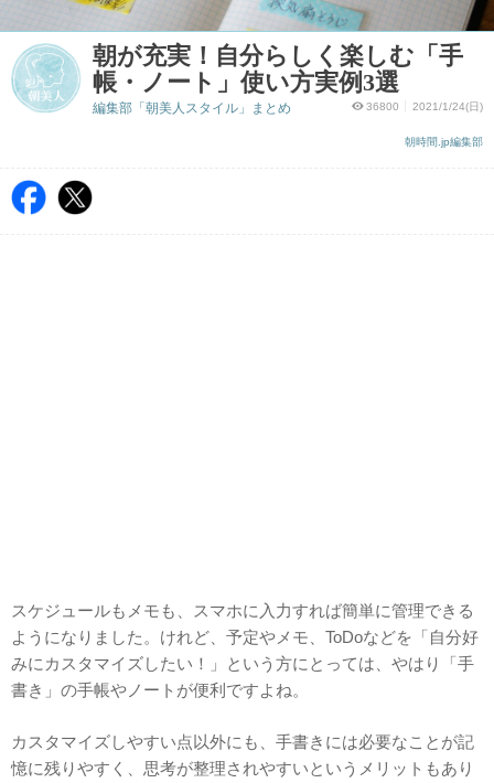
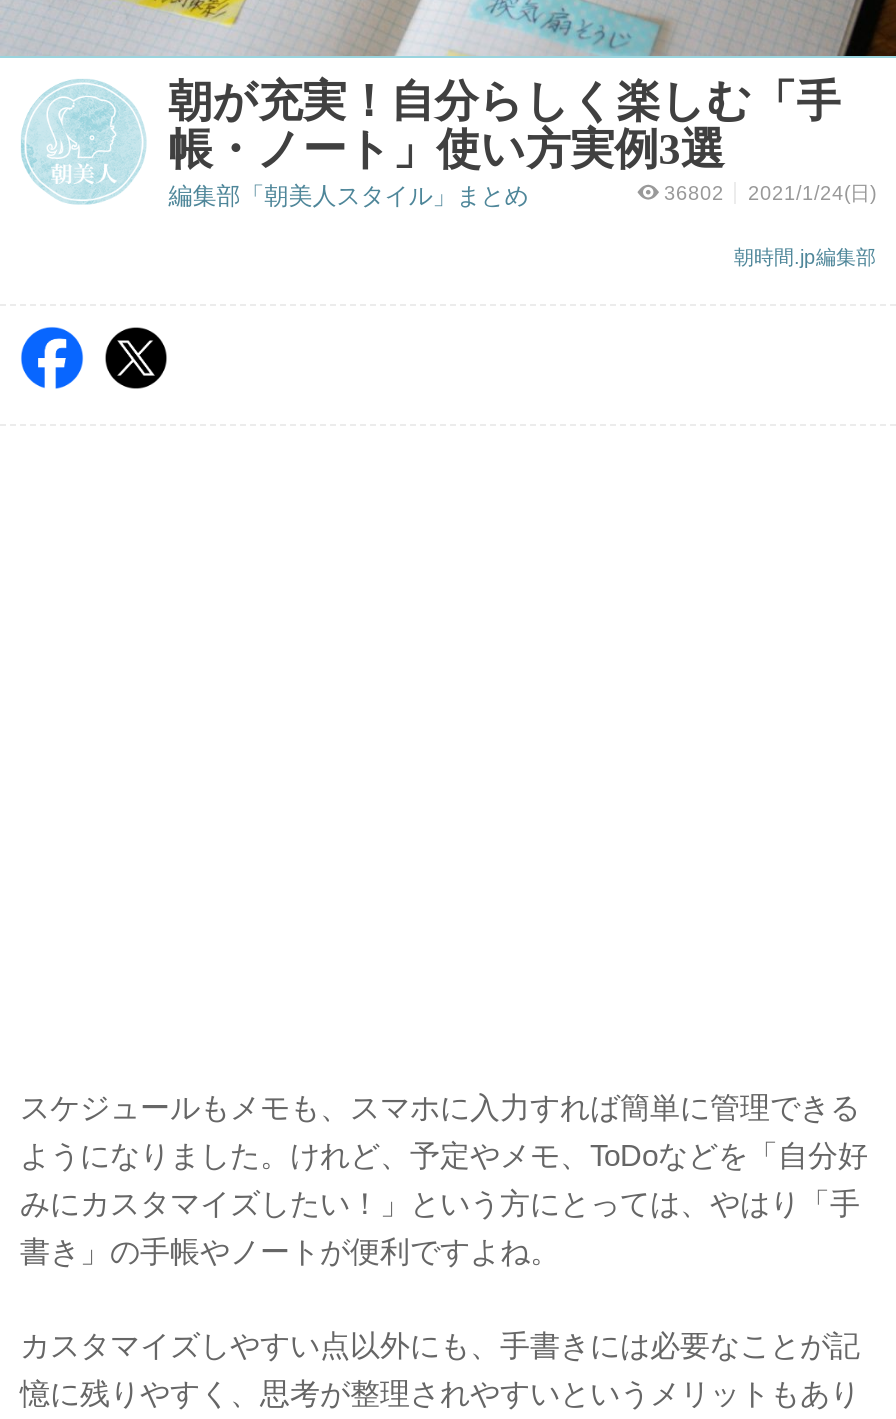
[366,100,483,112] 36800 2021/1/24(日) -> [664,182,876,204] 36802 2021/1/24(日)

